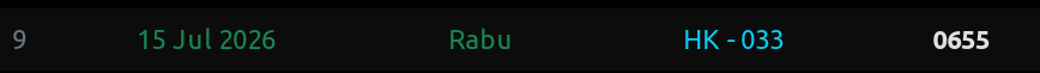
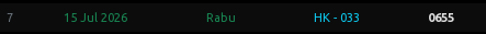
[12,24,27,53] 9 -> [6,11,13,24] 7

